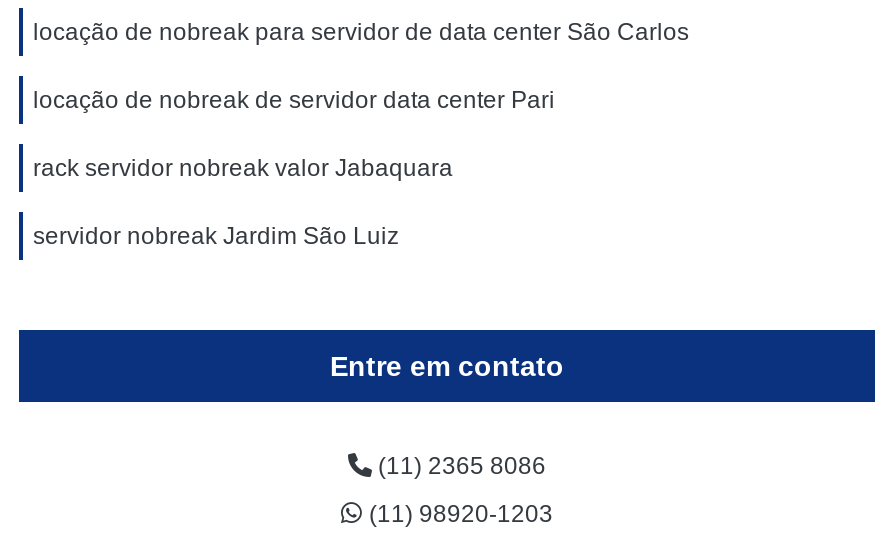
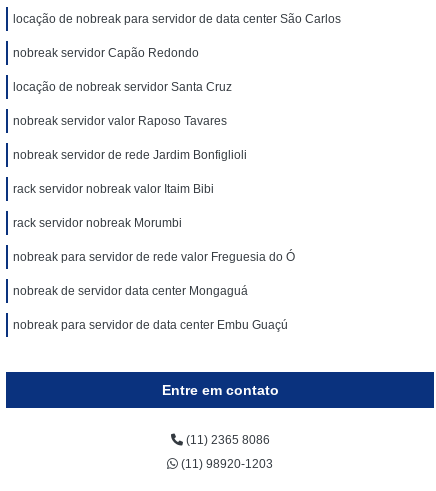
[33,86,555,250] locação de nobreak de servidor data center Pari | rack servidor nobreak valor Jabaquara | servidor nobreak Jardim São Luiz -> [13,46,295,332] nobreak servidor Capão Redondo | locação de nobreak servidor Santa Cruz | nobreak servidor valor Raposo Tavares | nobreak servidor de rede Jardim Bonfiglioli | rack servidor nobreak valor Itaim Bibi | rack servidor nobreak Morumbi | nobreak para servidor de rede valor Freguesia do Ó | nobreak de servidor data center Mongaguá | nobreak para servidor de data center Embu Guaçú

